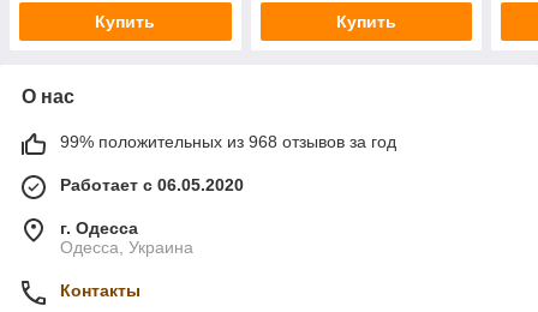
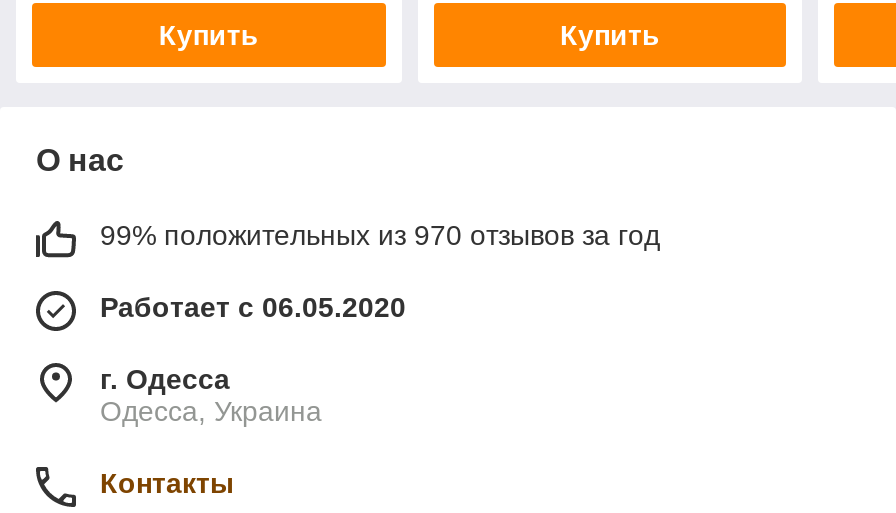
[60,133,396,152] 99% положительных из 968 отзывов за год -> [100,220,660,252] 99% положительных из 970 отзывов за год

